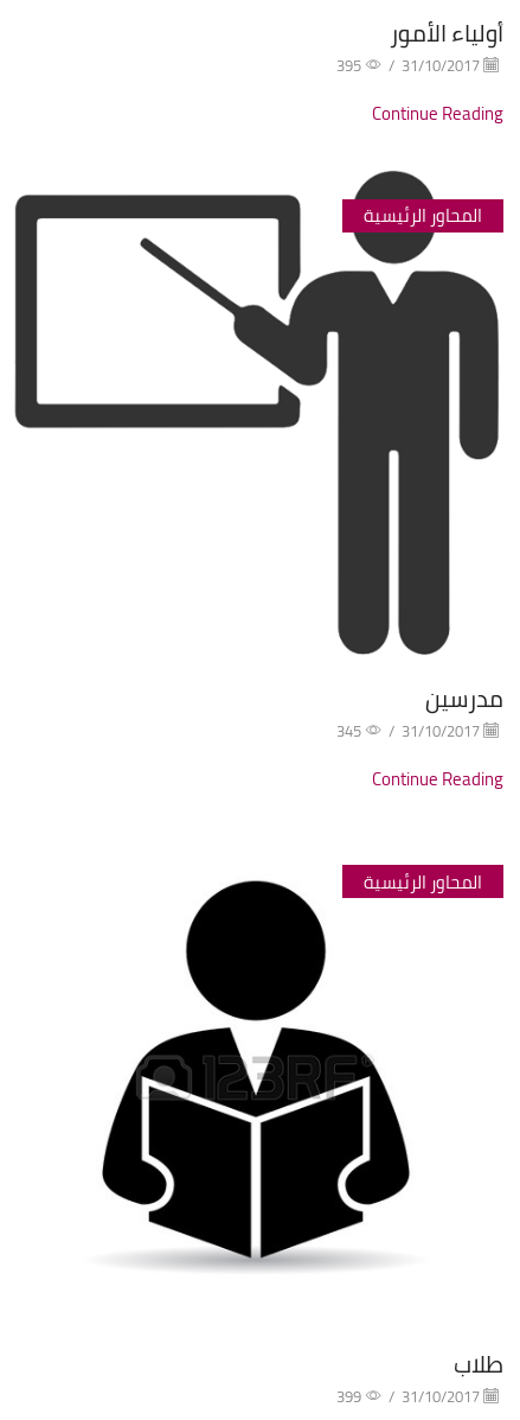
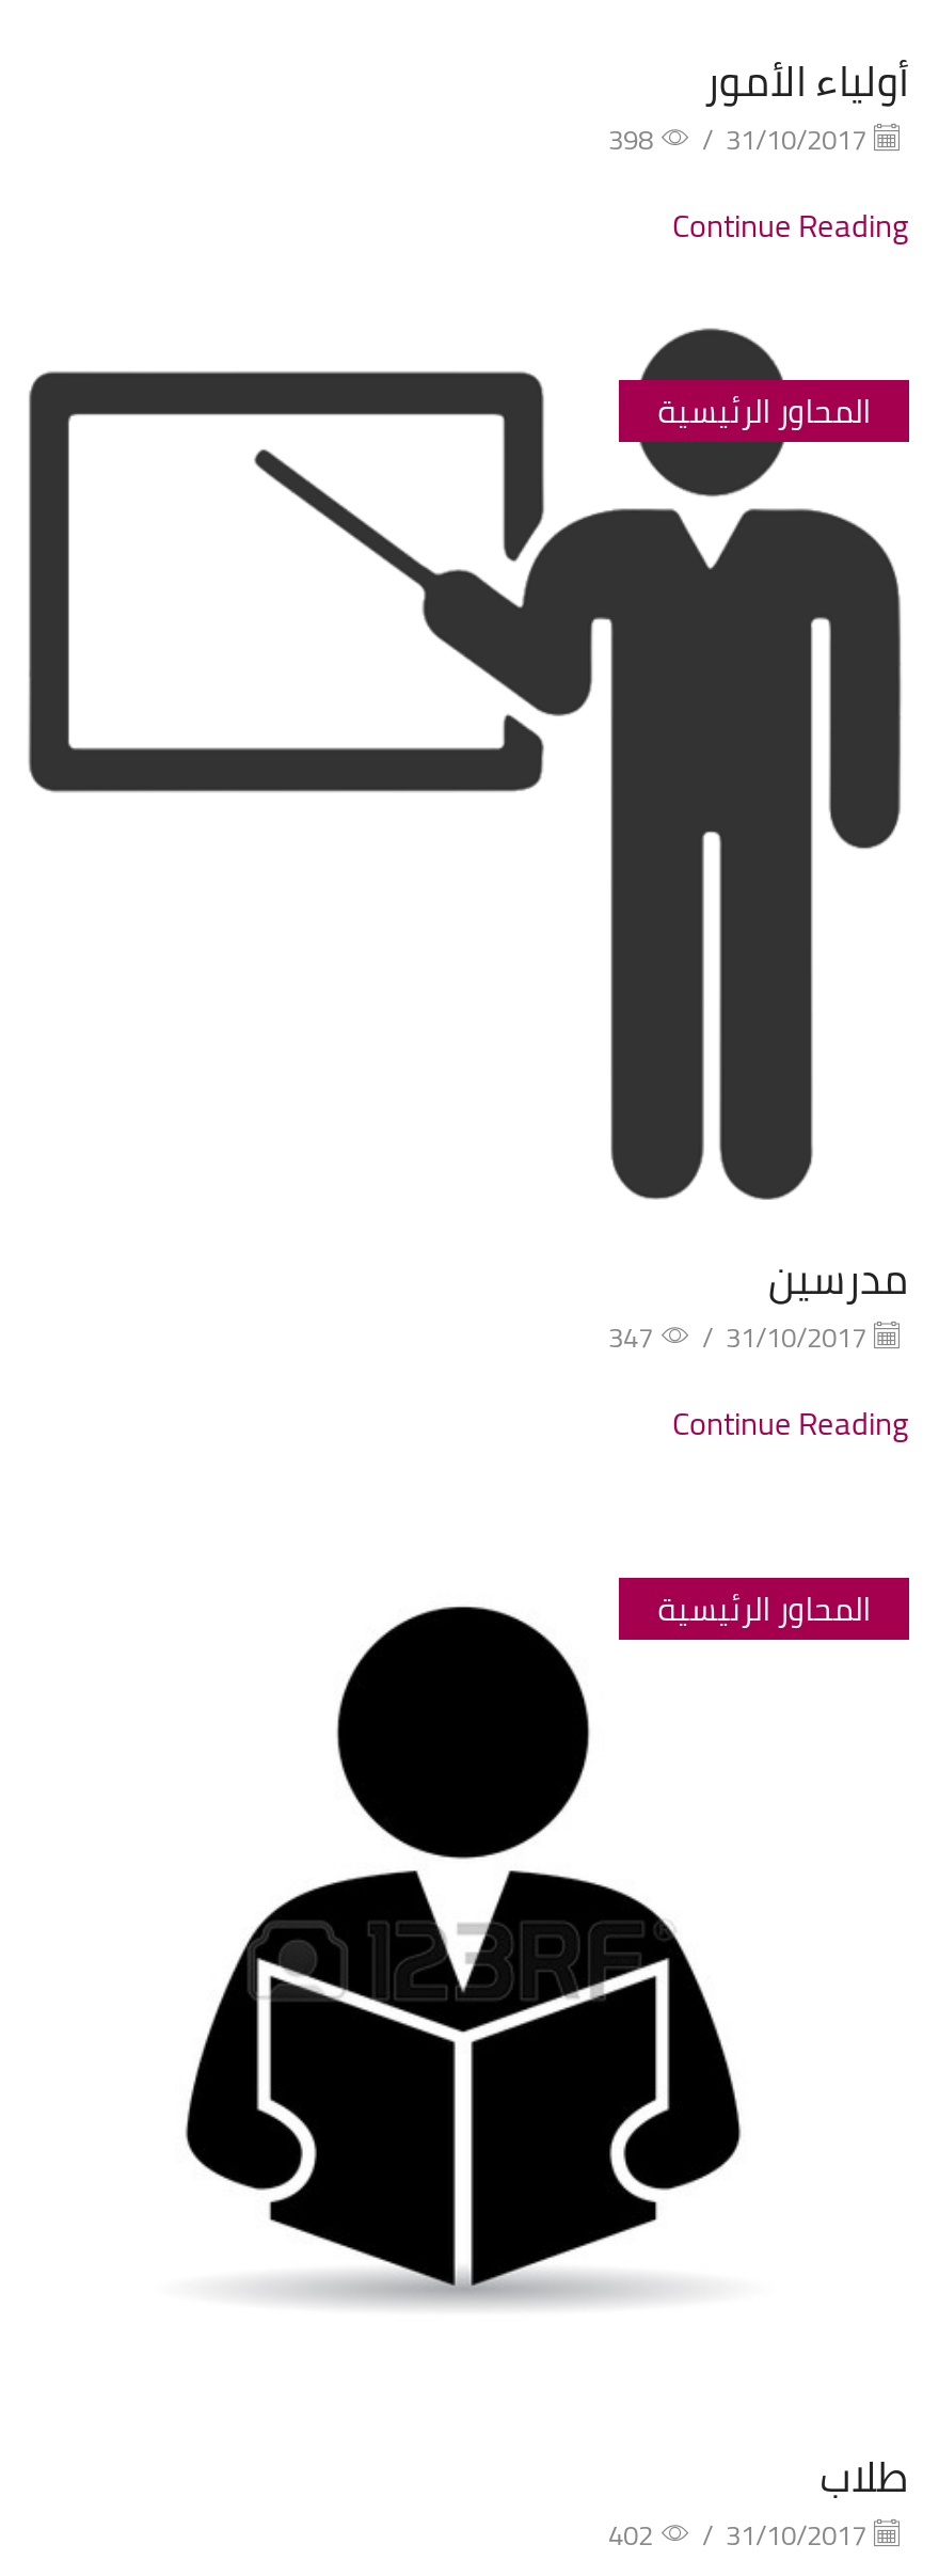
[336,50,361,79] 395 -> [608,113,653,164] 398
[336,716,361,745] 345 -> [608,1311,653,1362] 347
[336,1382,361,1410] 399 -> [608,2509,653,2560] 402

